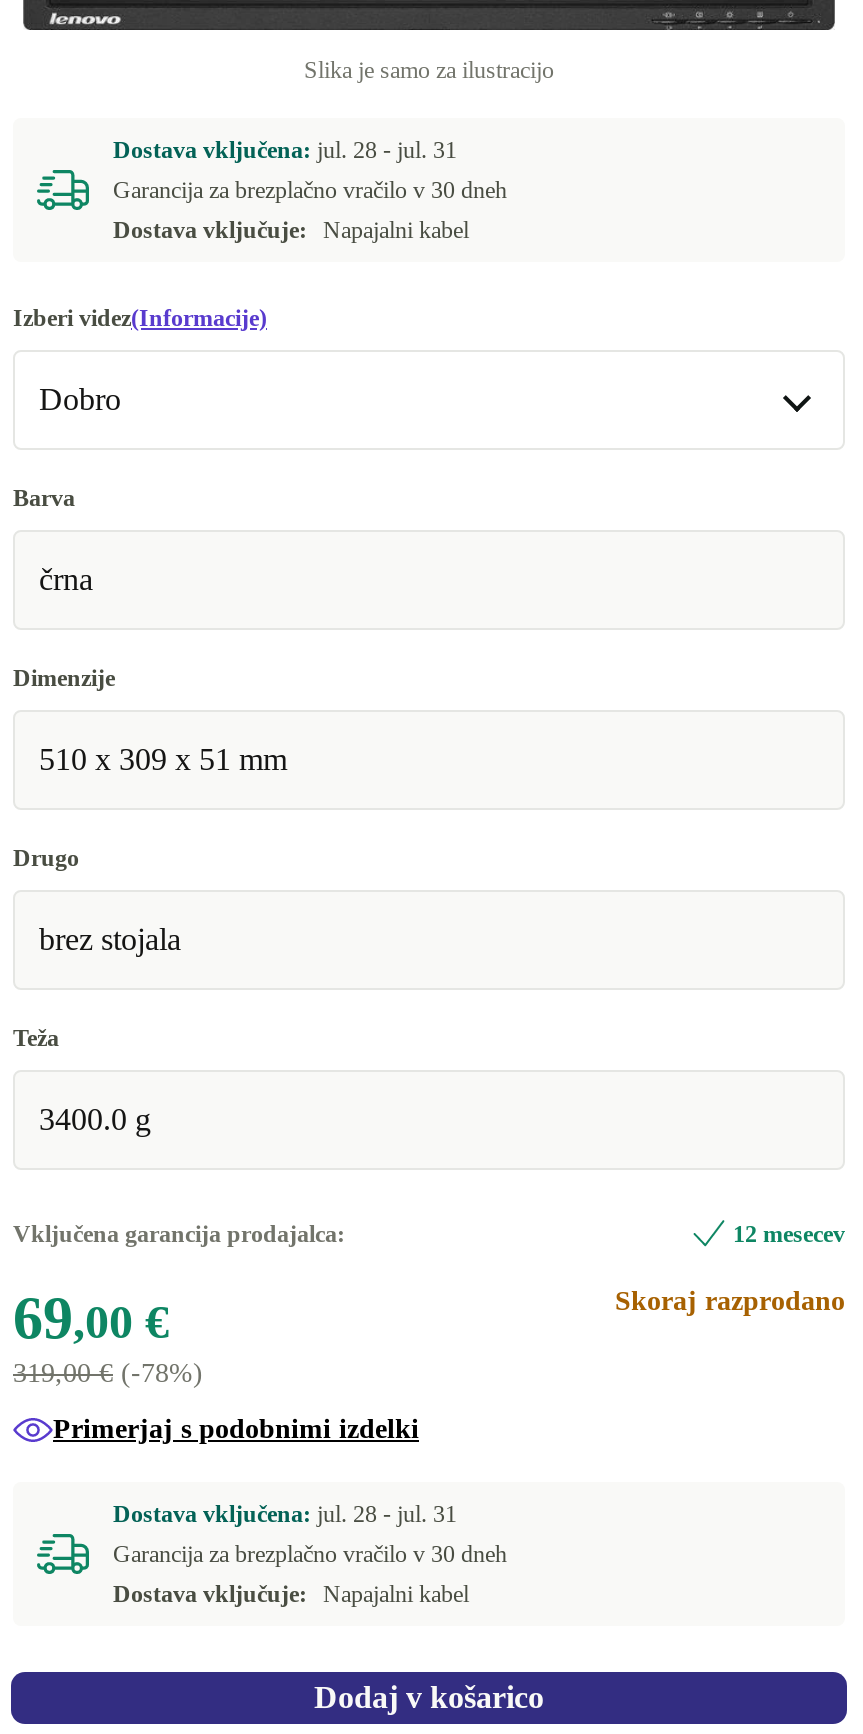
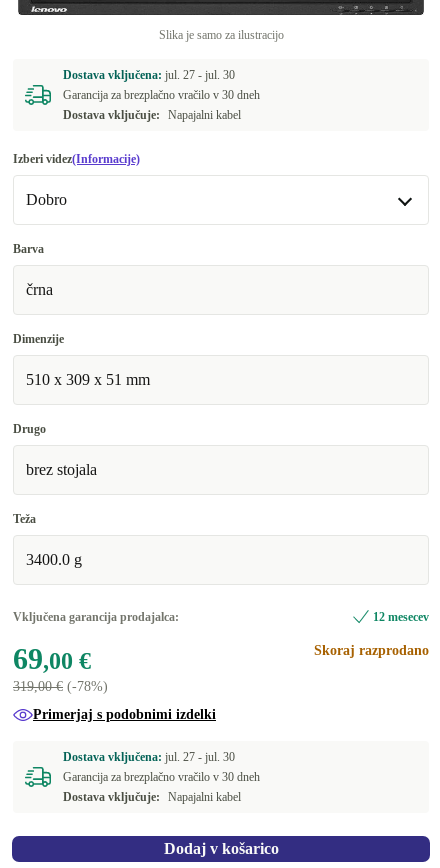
[113,136,457,164] Dostava vključena: jul. 28 - jul. 31 -> [63,68,235,82] Dostava vključena: jul. 27 - jul. 30
[113,1500,457,1528] Dostava vključena: jul. 28 - jul. 31 -> [63,750,235,764] Dostava vključena: jul. 27 - jul. 30

